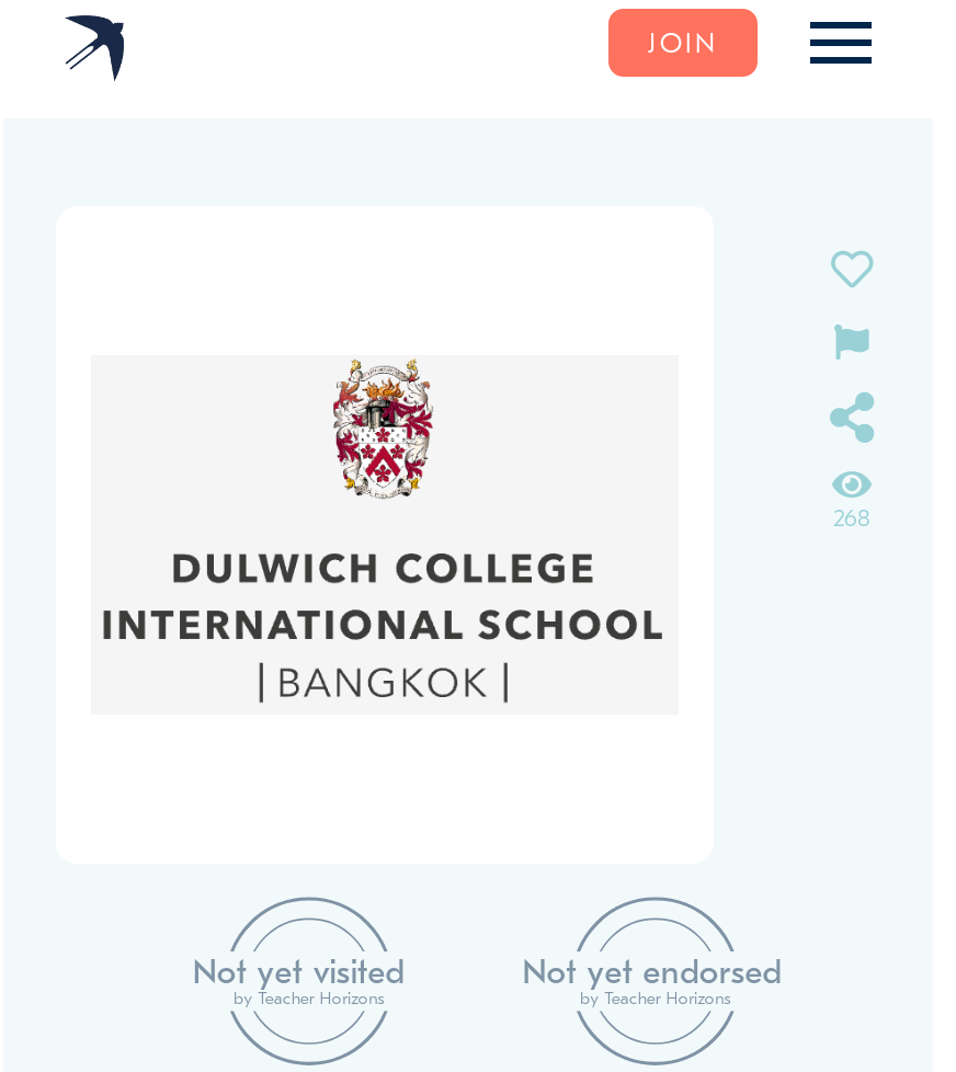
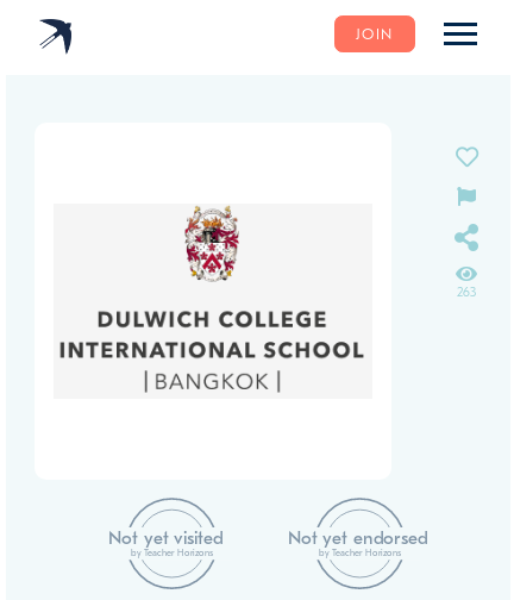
[833,504,870,533] 268 -> [457,285,476,300] 263

